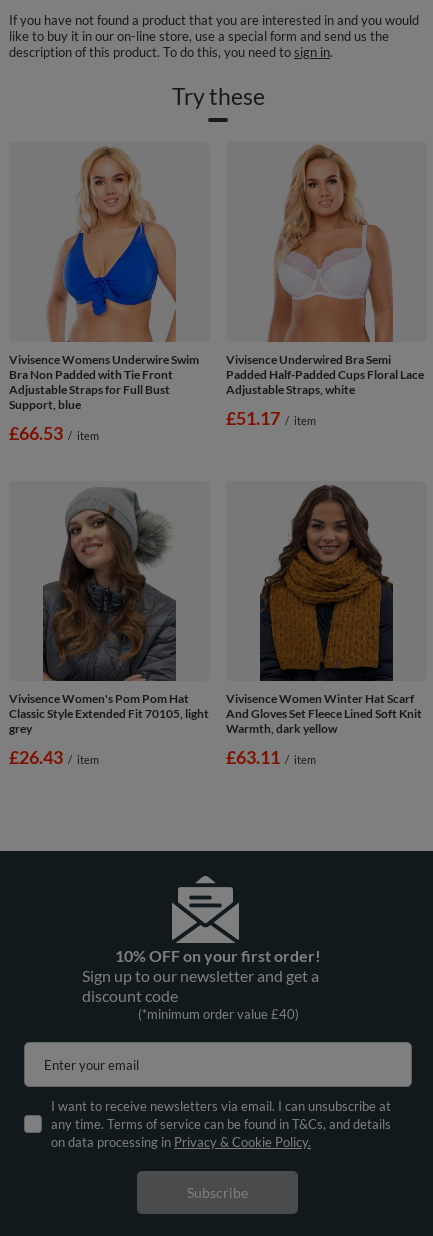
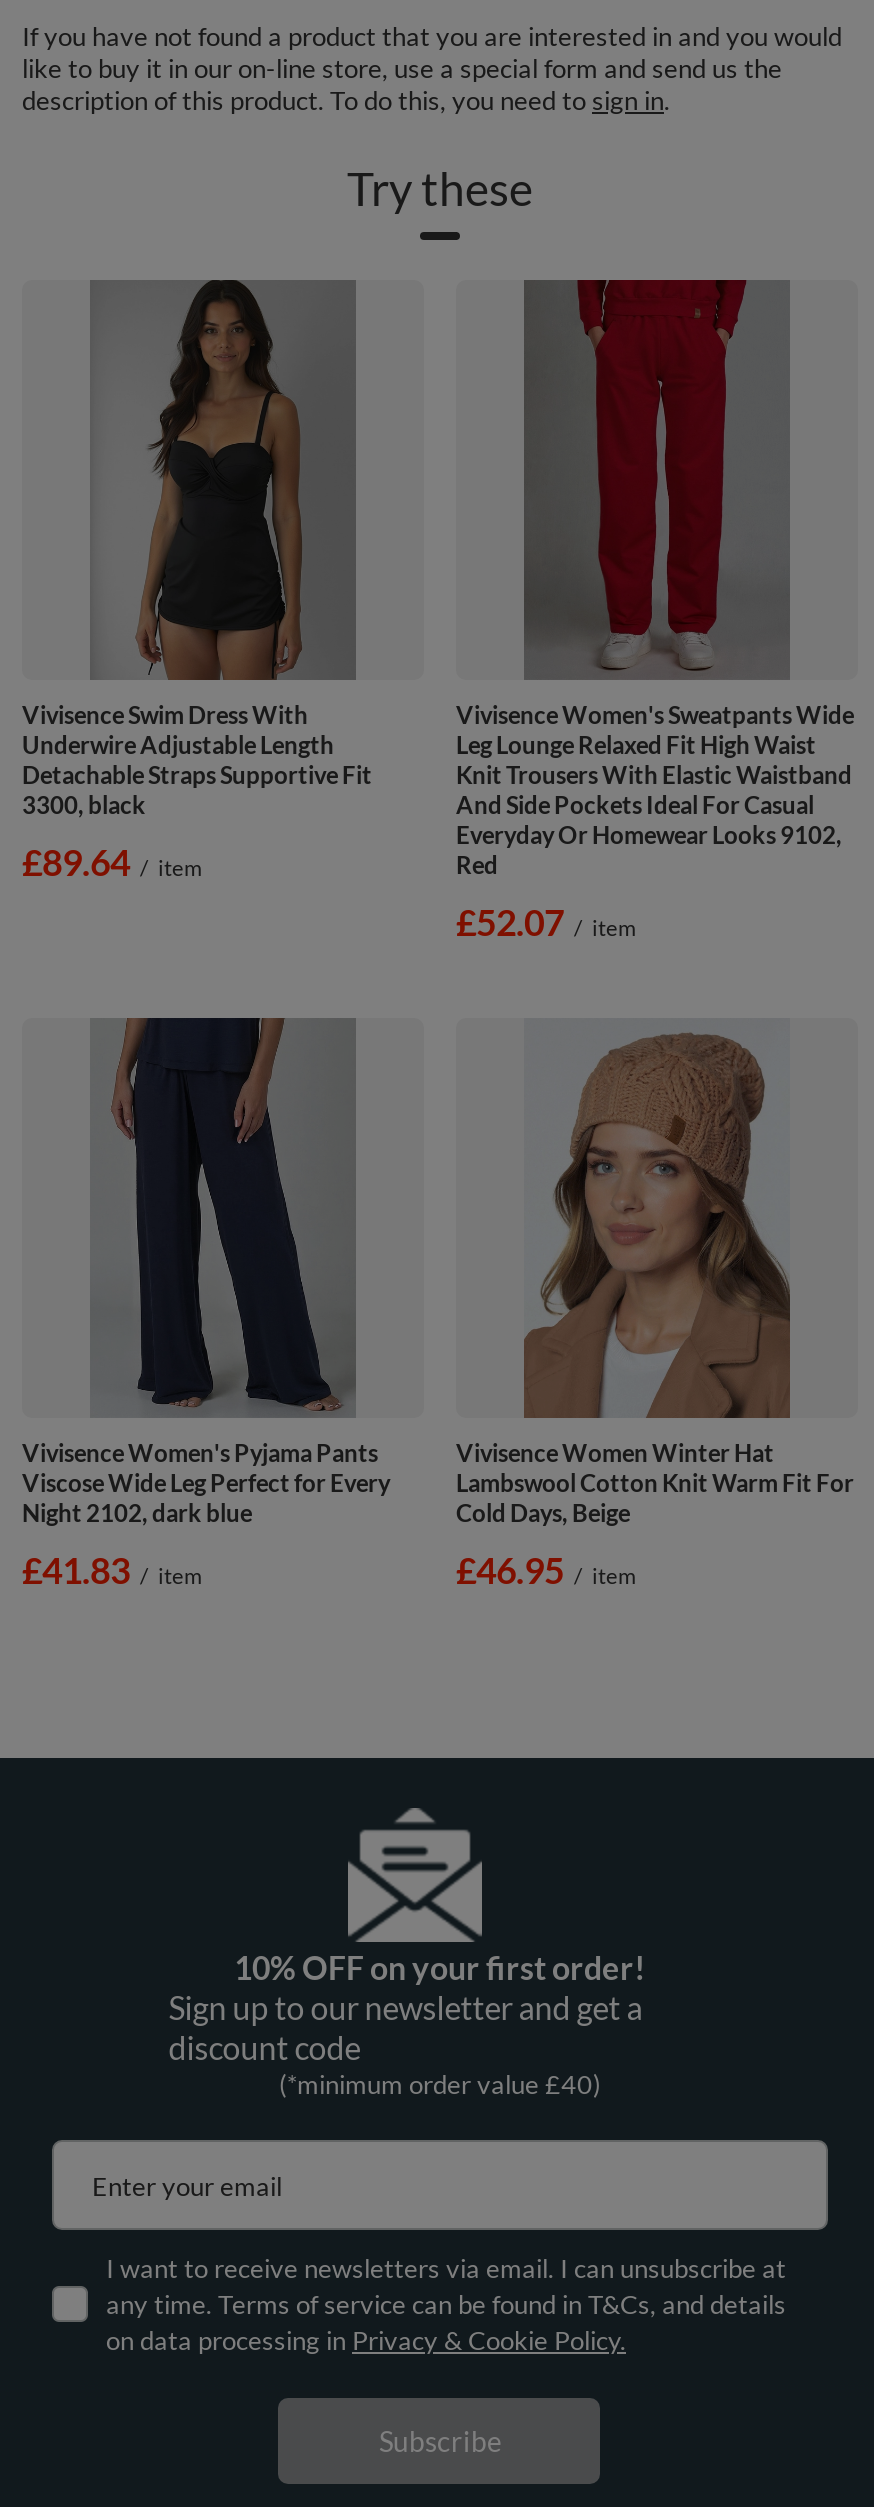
[9,142,199,412] [image] | Vivisence Womens Underwire Swim | Bra Non Padded with Tie Front | Adjustable Straps for Full Bust | Support, blue -> [22,278,372,820] [image] | Vivisence Swim Dress With | Underwire Adjustable Length | Detachable Straps Supportive Fit | 3300, black
[226,142,424,397] [image] | Vivisence Underwired Bra Semi | Padded Half-Padded Cups Floral Lace | Adjustable Straps, white -> [456,278,854,880] [image] | Vivisence Women's Sweatpants Wide | Leg Lounge Relaxed Fit High Waist | Knit Trousers With Elastic Waistband | And Side Pockets Ideal For Casual | Everyday Or Homewear Looks 9102, | Red
[226,407,316,429] £51.17 / item -> [456,900,636,944] £52.07 / item
[9,422,99,444] £66.53 / item -> [22,840,202,884] £89.64 / item
[9,486,209,736] [image] | Vivisence Women's Pom Pom Hat | Classic Style Extended Fit 70105, light | grey -> [22,1016,390,1528] [image] | Vivisence Women's Pyjama Pants | Viscose Wide Leg Perfect for Every | Night 2102, dark blue
[226,484,422,736] [image] | Vivisence Women Winter Hat Scarf | And Gloves Set Fleece Lined Soft Knit | Warmth, dark yellow -> [456,1028,854,1528] [image] | Vivisence Women Winter Hat | Lambswool Cotton Knit Warm Fit For | Cold Days, Beige
[9,746,99,768] £26.43 / item -> [22,1548,202,1592] £41.83 / item
[226,746,316,768] £63.11 / item -> [456,1548,636,1592] £46.95 / item

